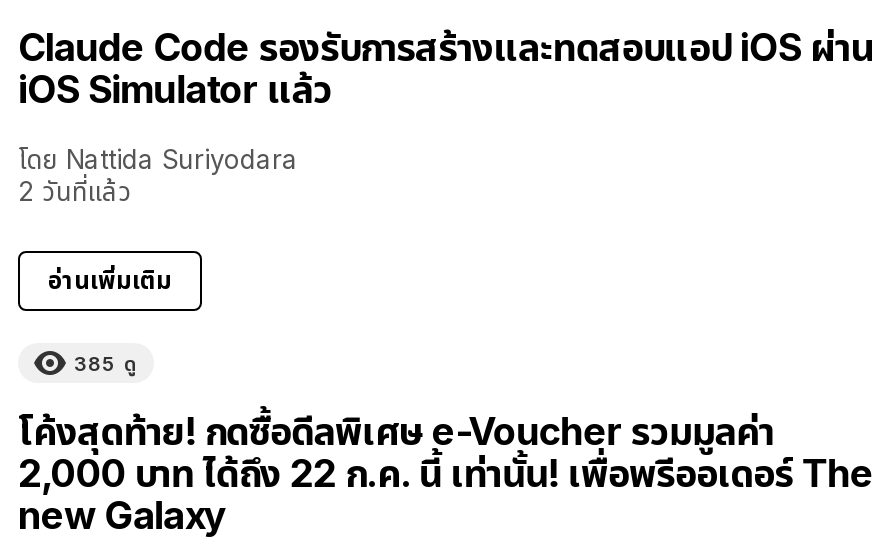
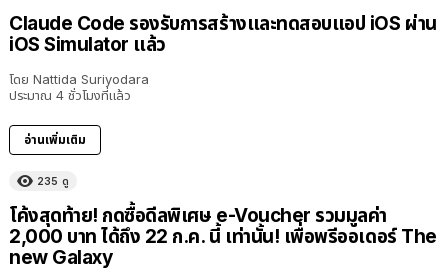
[18,174,132,206] 2 วันที่แล้ว -> [9,87,131,103] ประมาณ 4 ชั่วโมงที่แล้ว
[74,350,138,374] 385 ดู -> [37,175,69,187] 235 ดู

